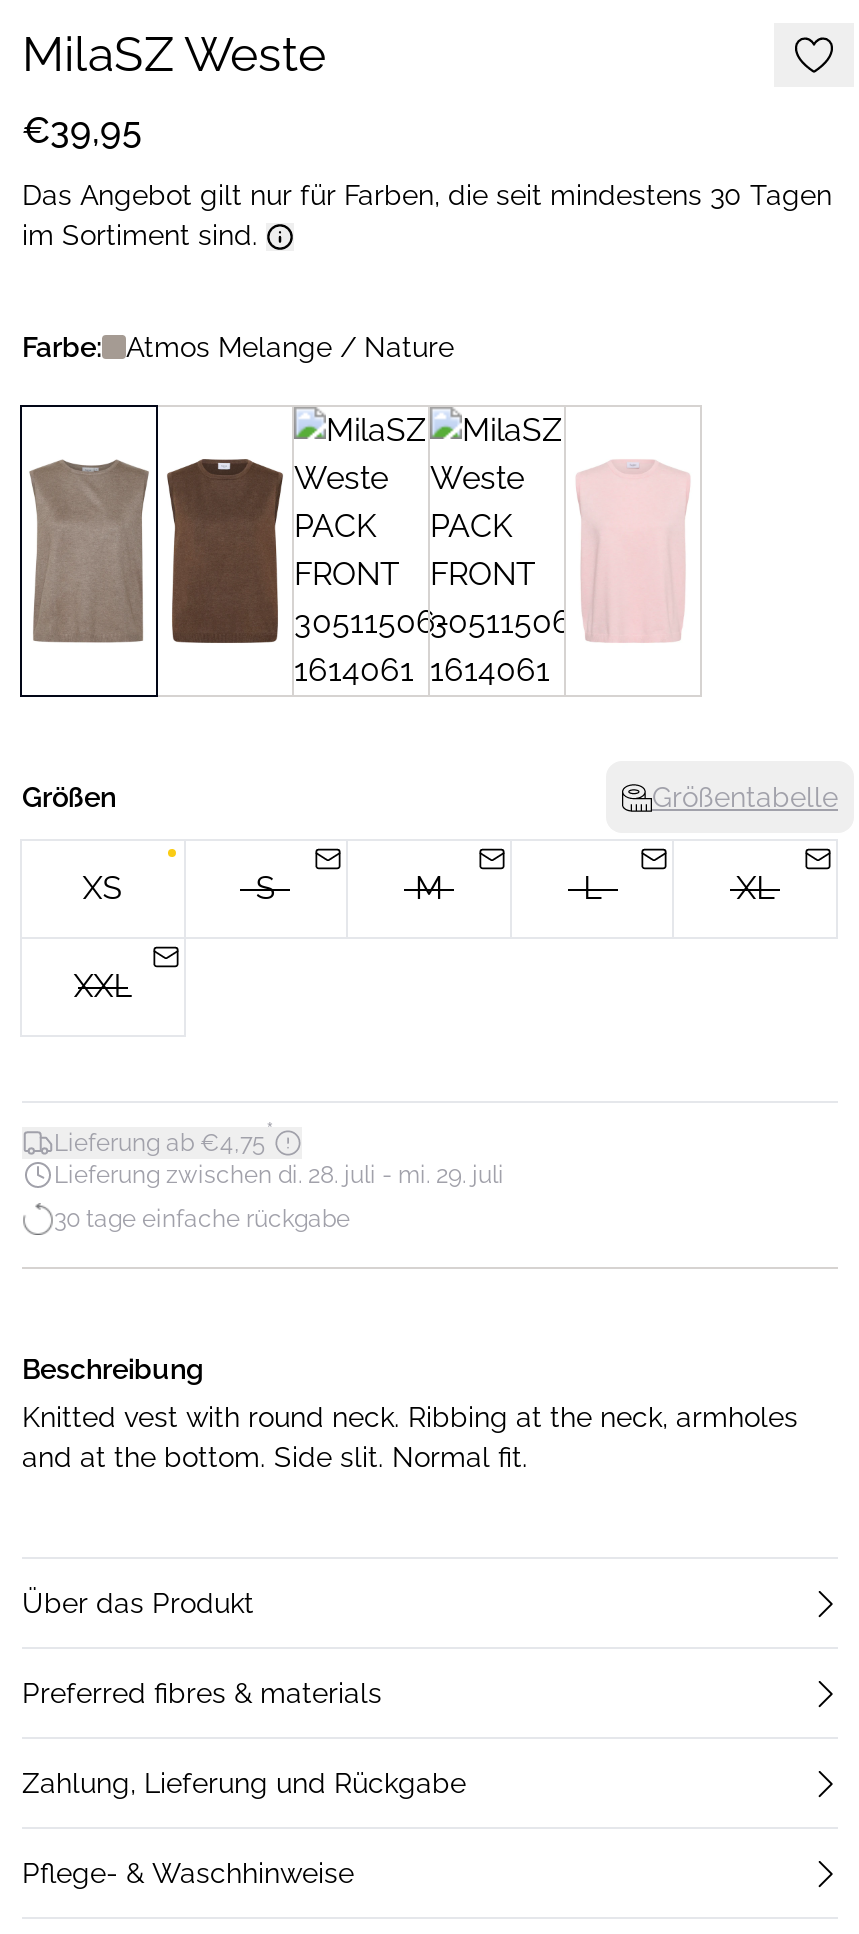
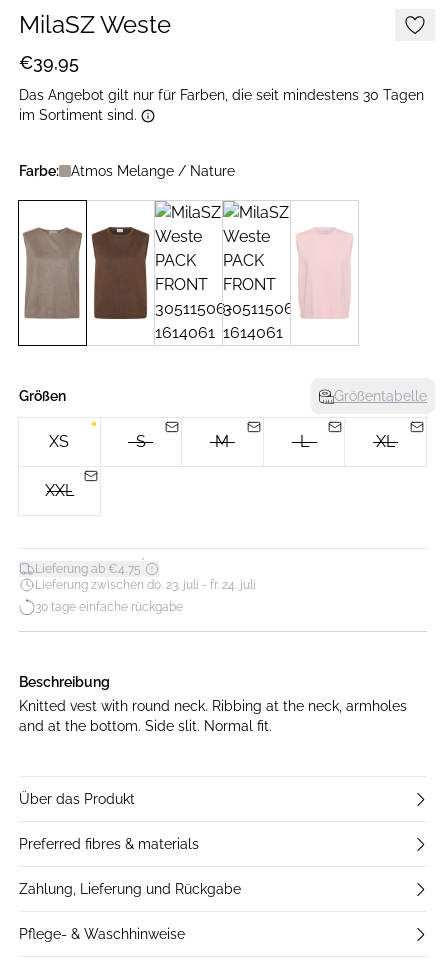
[54,1161,504,1189] Lieferung zwischen di. 28. juli - mi. 29. juli -> [35,578,256,592] Lieferung zwischen do. 23. juli - fr. 24. juli

